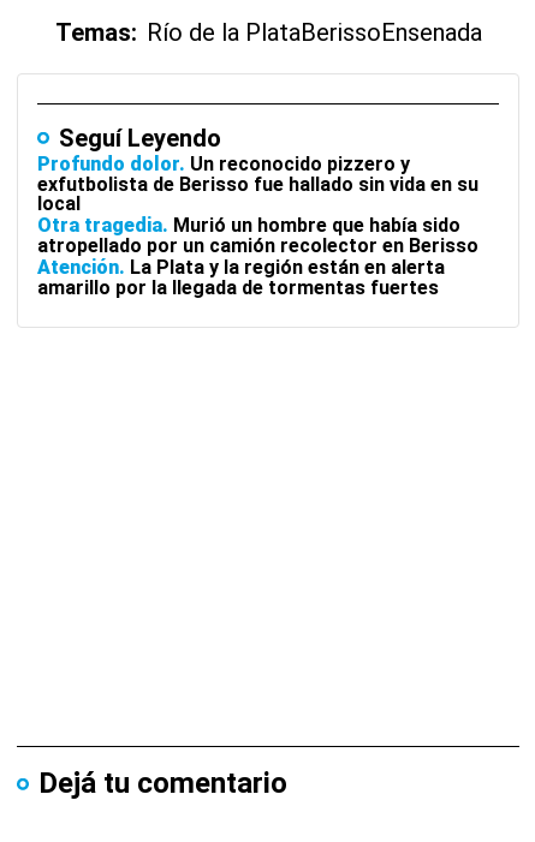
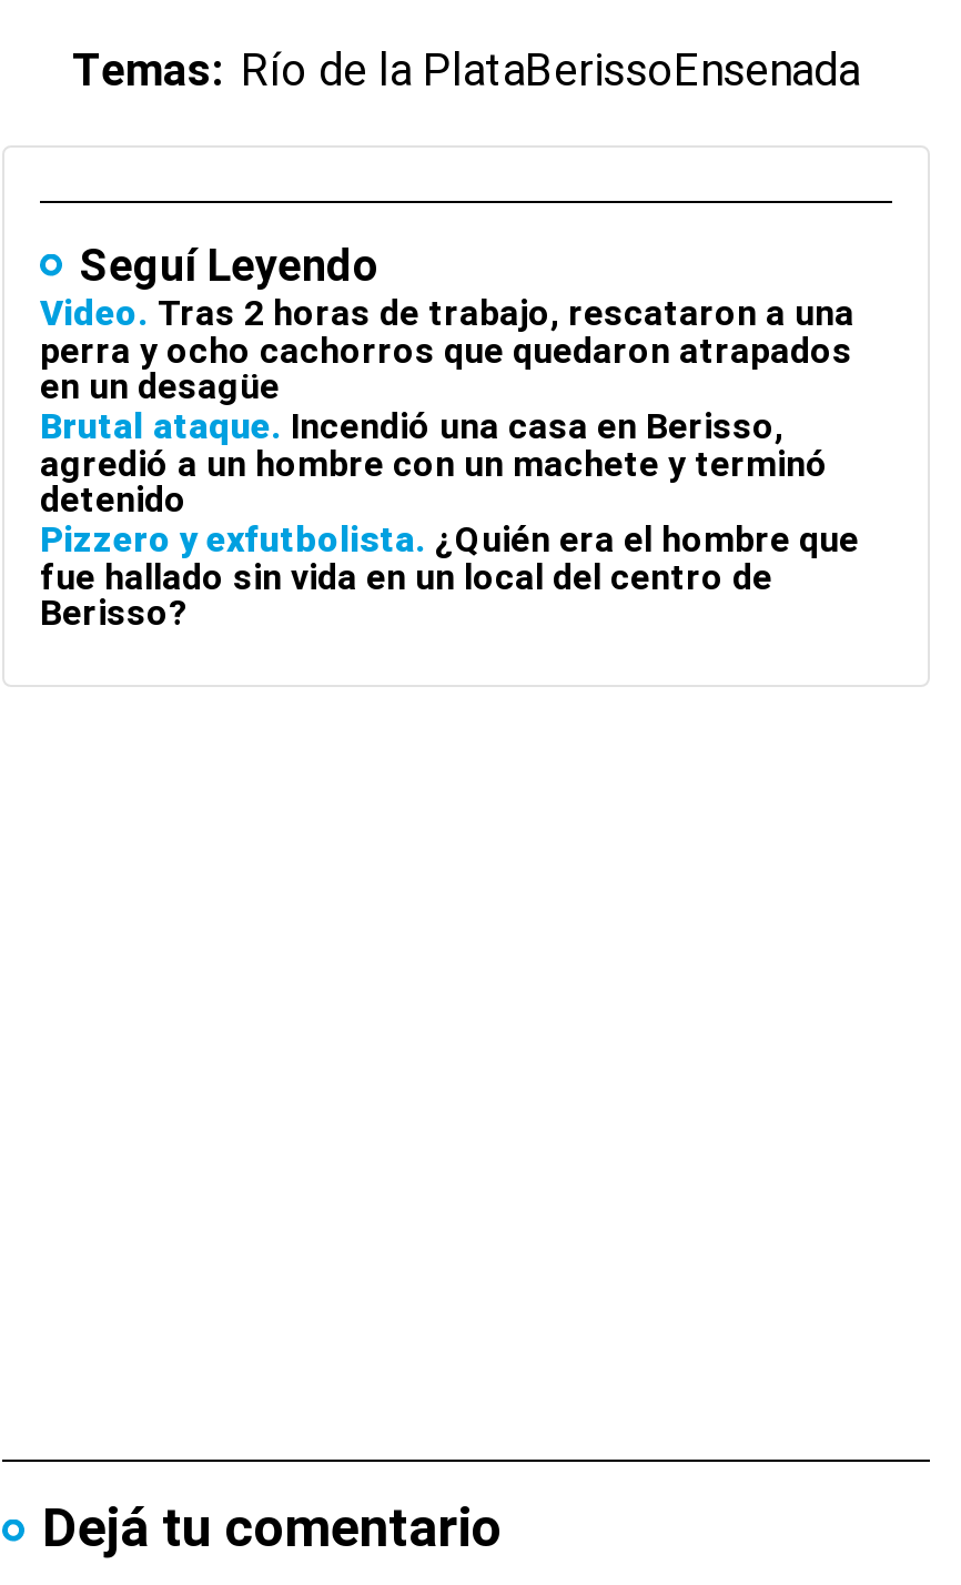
[37,153,478,299] Profundo dolor Un reconocido pizzero y | exfutbolista de Berisso fue hallado sin vida en su | local | Otra tragedia Murió un hombre que había sido | atropellado por un camión recolector en Berisso | Atención La Plata y la región están en alerta | amarillo por la llegada de tormentas fuertes -> [40,292,859,634] Video Tras 2 horas de trabajo, rescataron a una | perra y ocho cachorros que quedaron atrapados | en un desagüe | Brutal ataque Incendió una casa en Berisso, | agredió a un hombre con un machete y terminó | detenido | Pizzero y exfutbolista ¿Quién era el hombre que | fue hallado sin vida en un local del centro de | Berisso?

